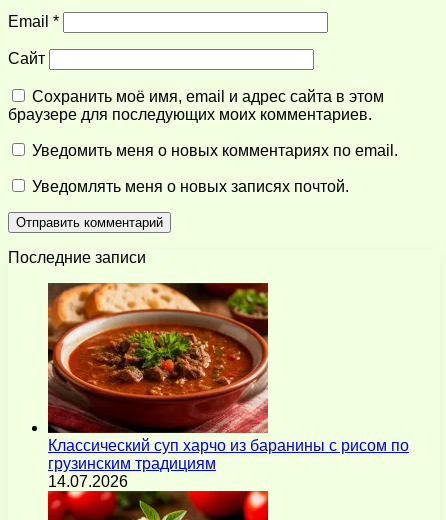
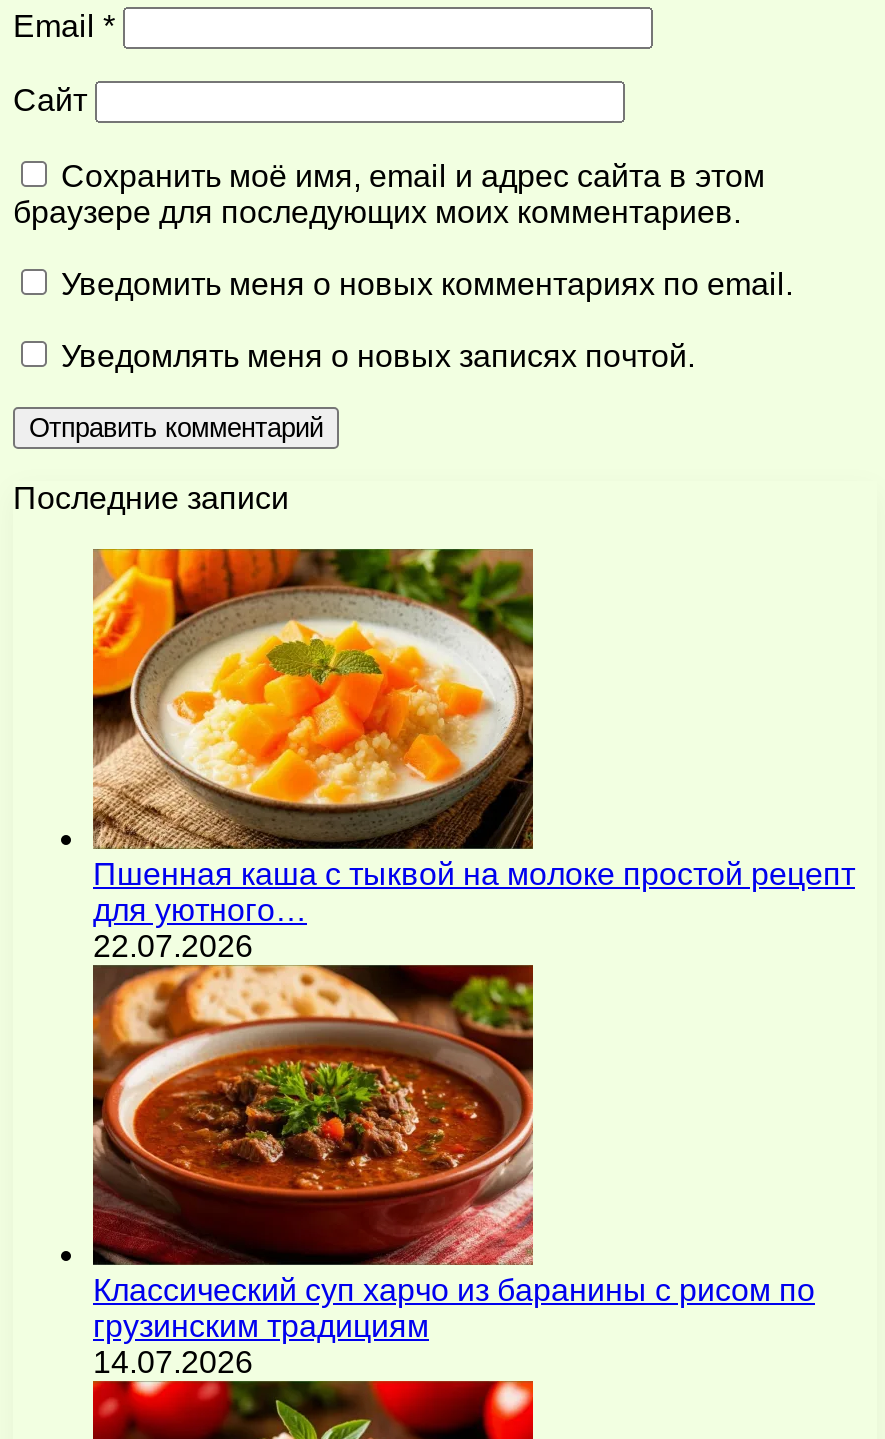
none -> [91,547,855,963] [image] | Пшенная каша с тыквой на молоке простой рецепт | для уютного… | 22.07.2026

